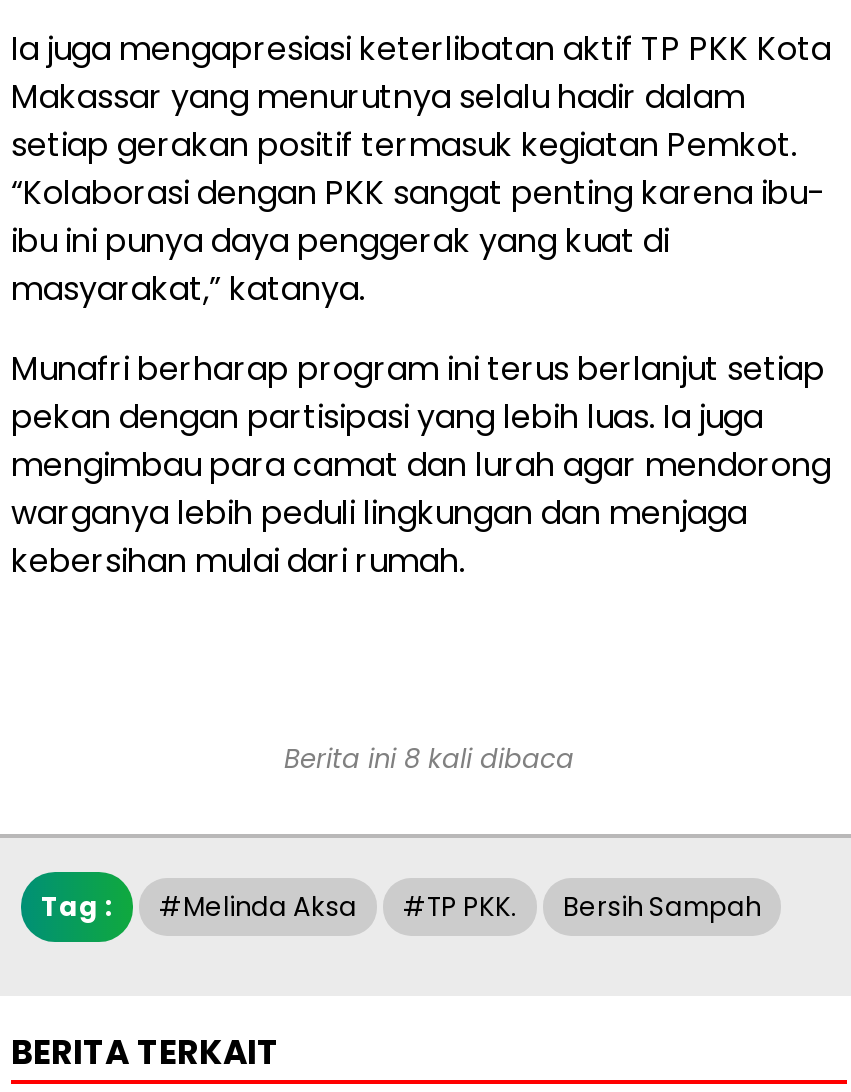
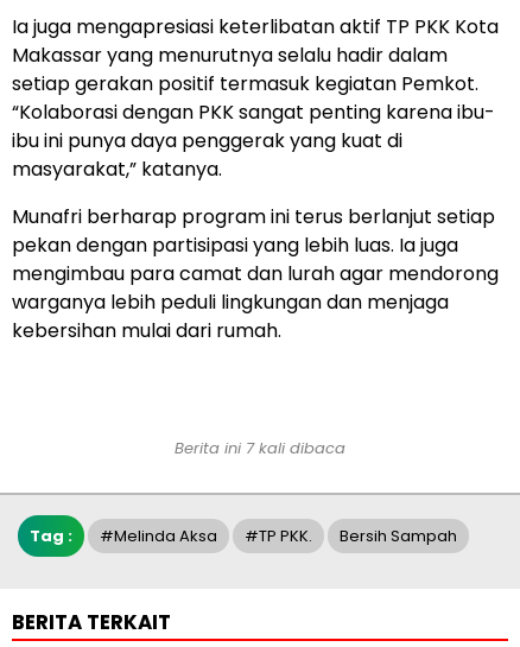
[284,740,574,778] Berita ini 8 kali dibaca -> [175,437,345,460] Berita ini 7 kali dibaca

